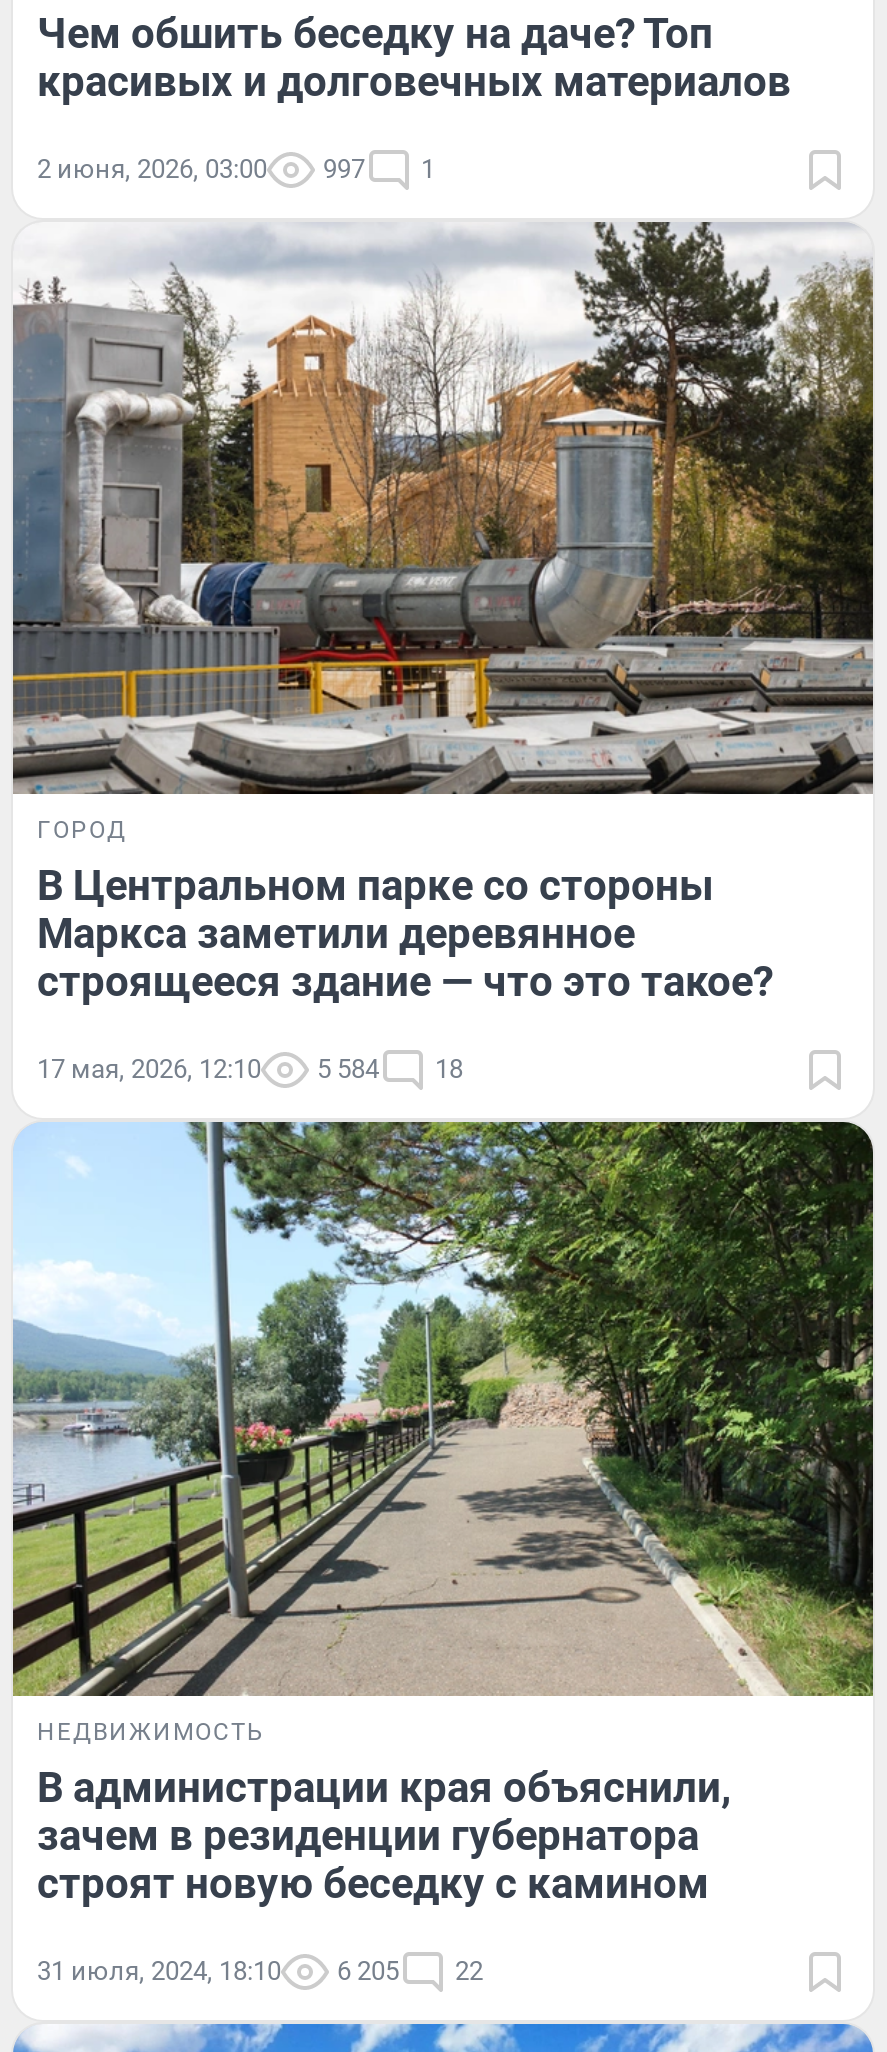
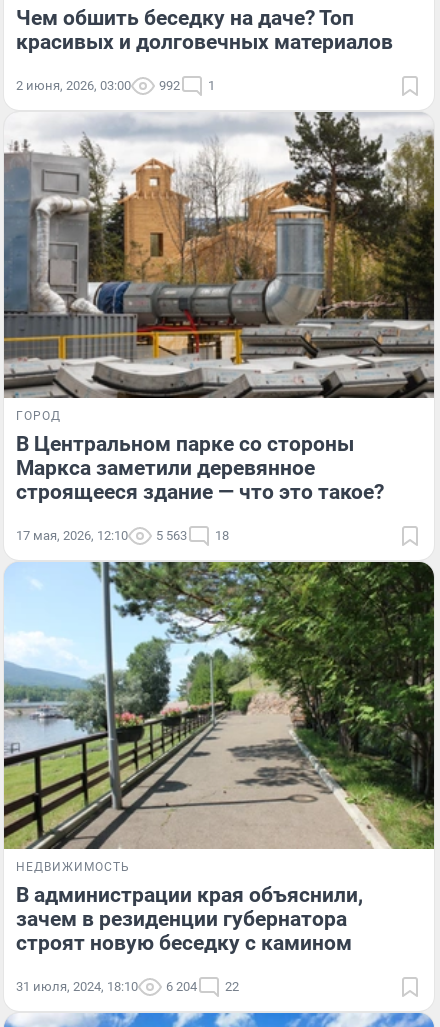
[37,153,435,183] 2 июня, 2026, 03:00 997 1 -> [16,78,215,93] 2 июня, 2026, 03:00 992 1
[37,1055,463,1085] 17 мая, 2026, 12:10 5 584 18 -> [16,528,229,543] 17 мая, 2026, 12:10 5 563 18
[37,1956,483,1986] 31 июля, 2024, 18:10 6 205 22 -> [16,979,239,994] 31 июля, 2024, 18:10 6 204 22

